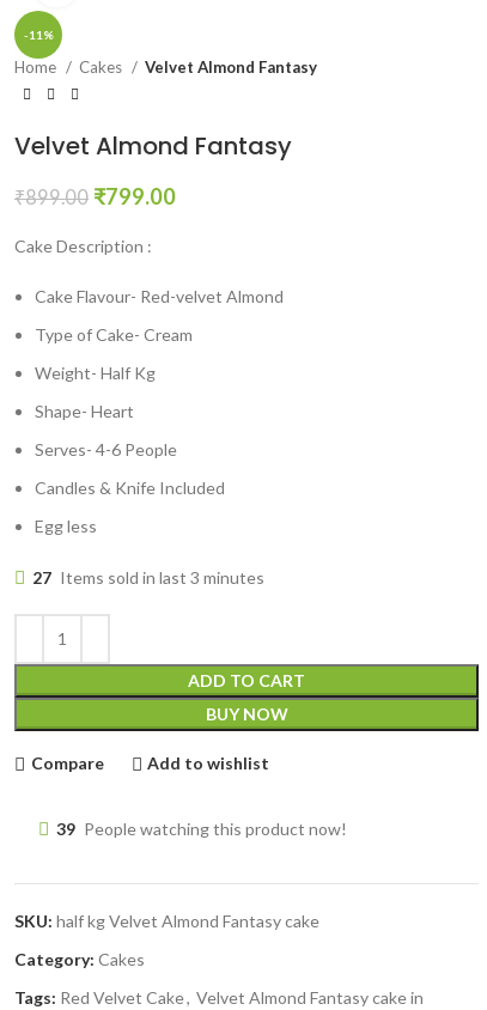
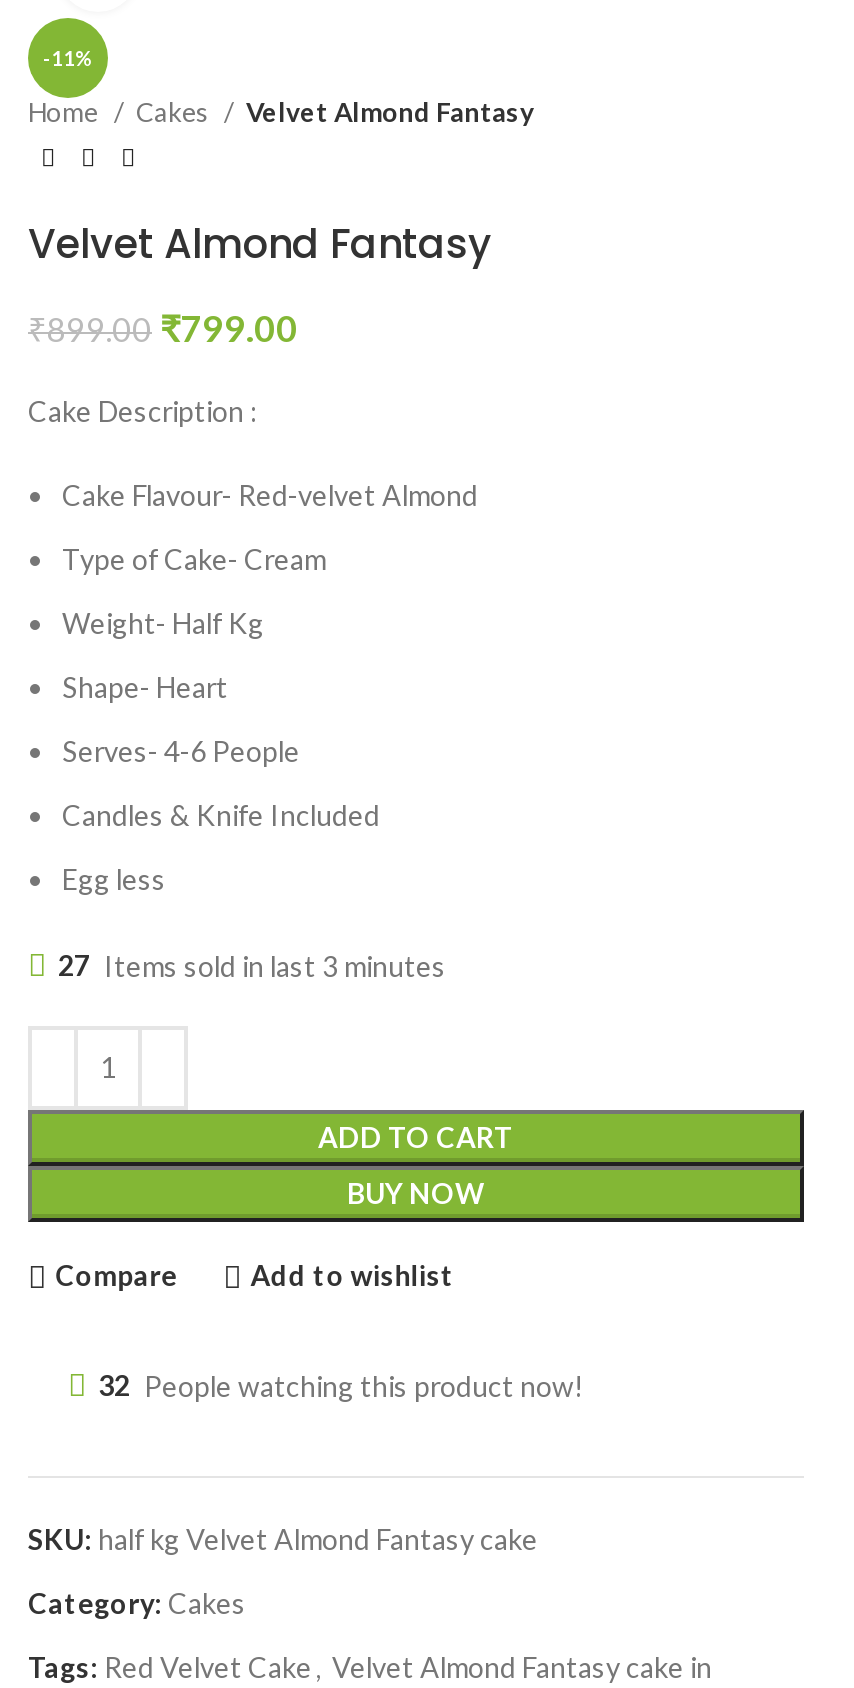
[56,819,347,839] 39 People watching this product now! -> [98,1368,584,1402] 32 People watching this product now!

